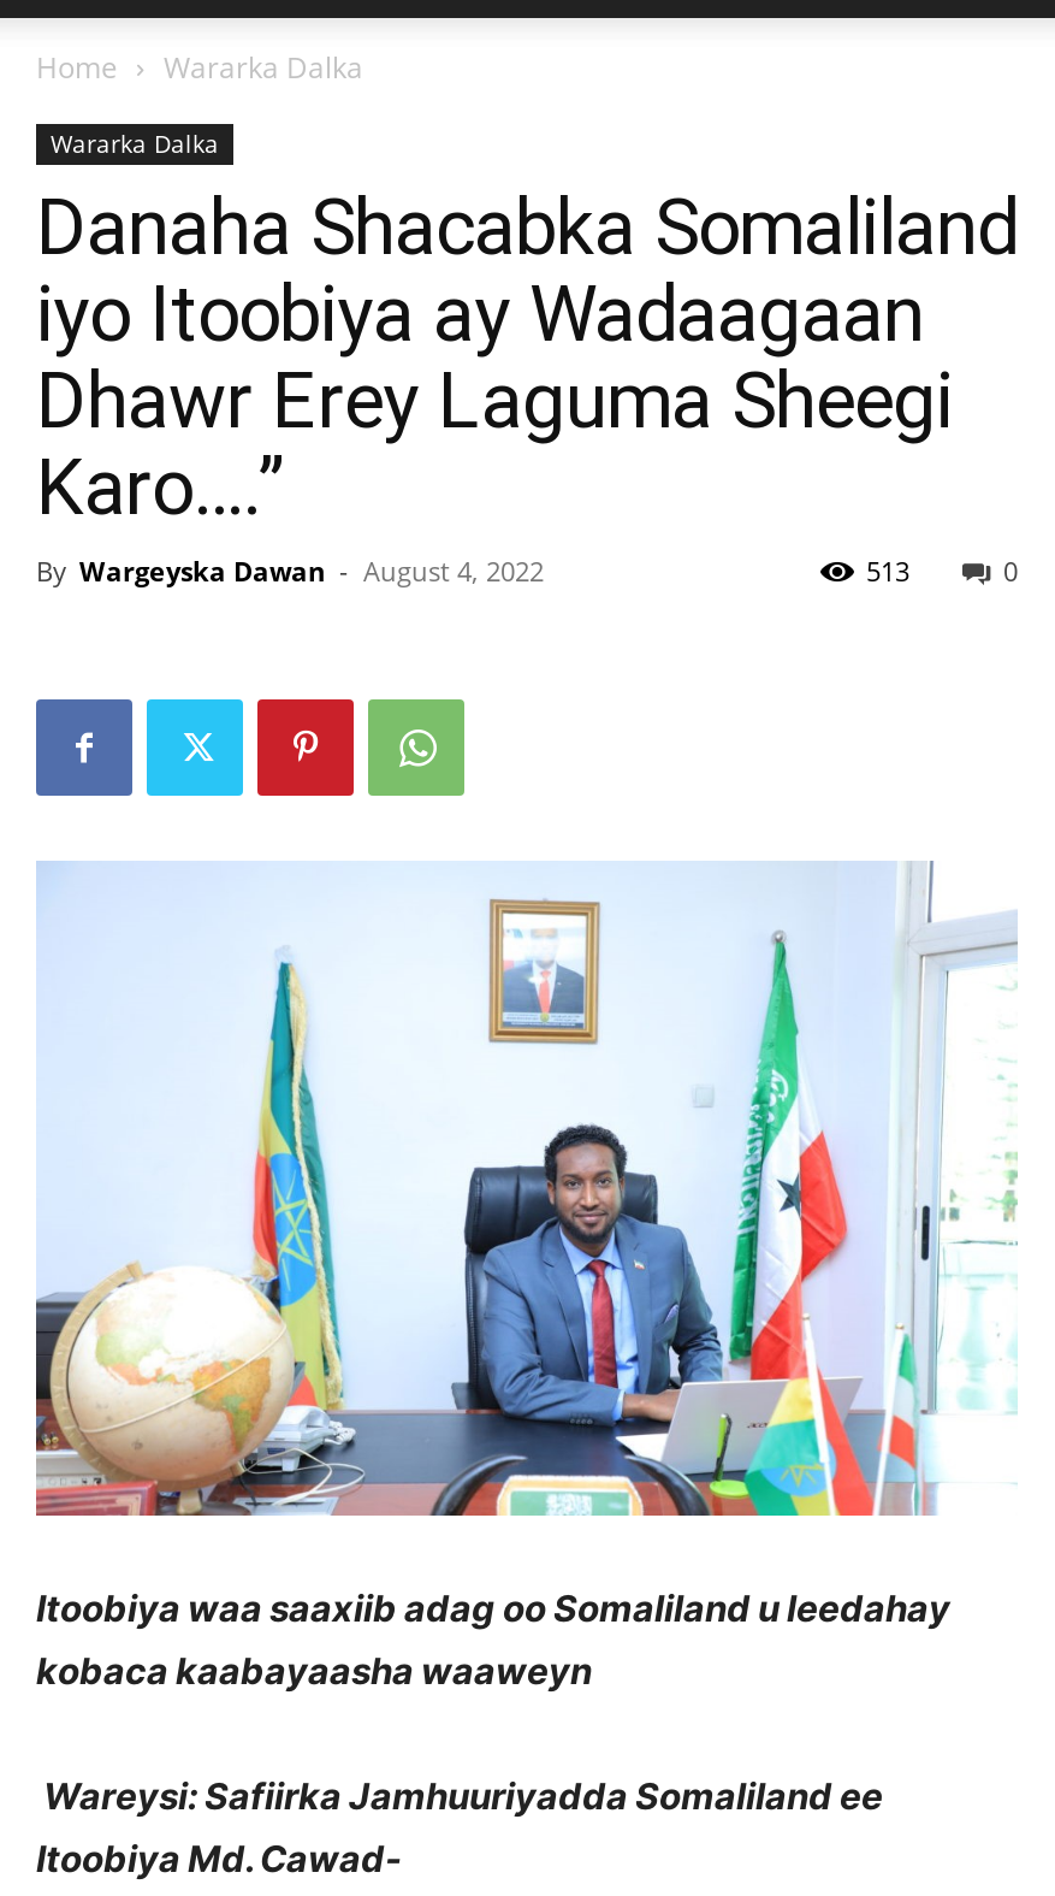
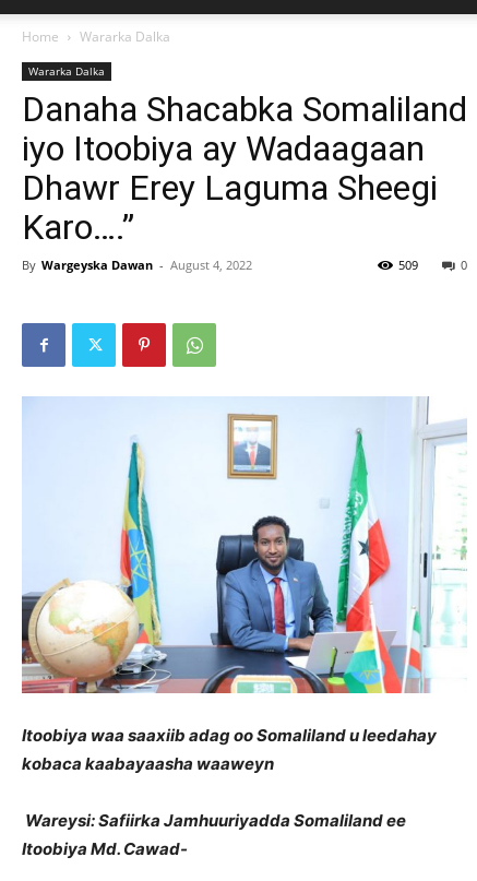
[866,553,909,589] 513 -> [398,257,418,273] 509

